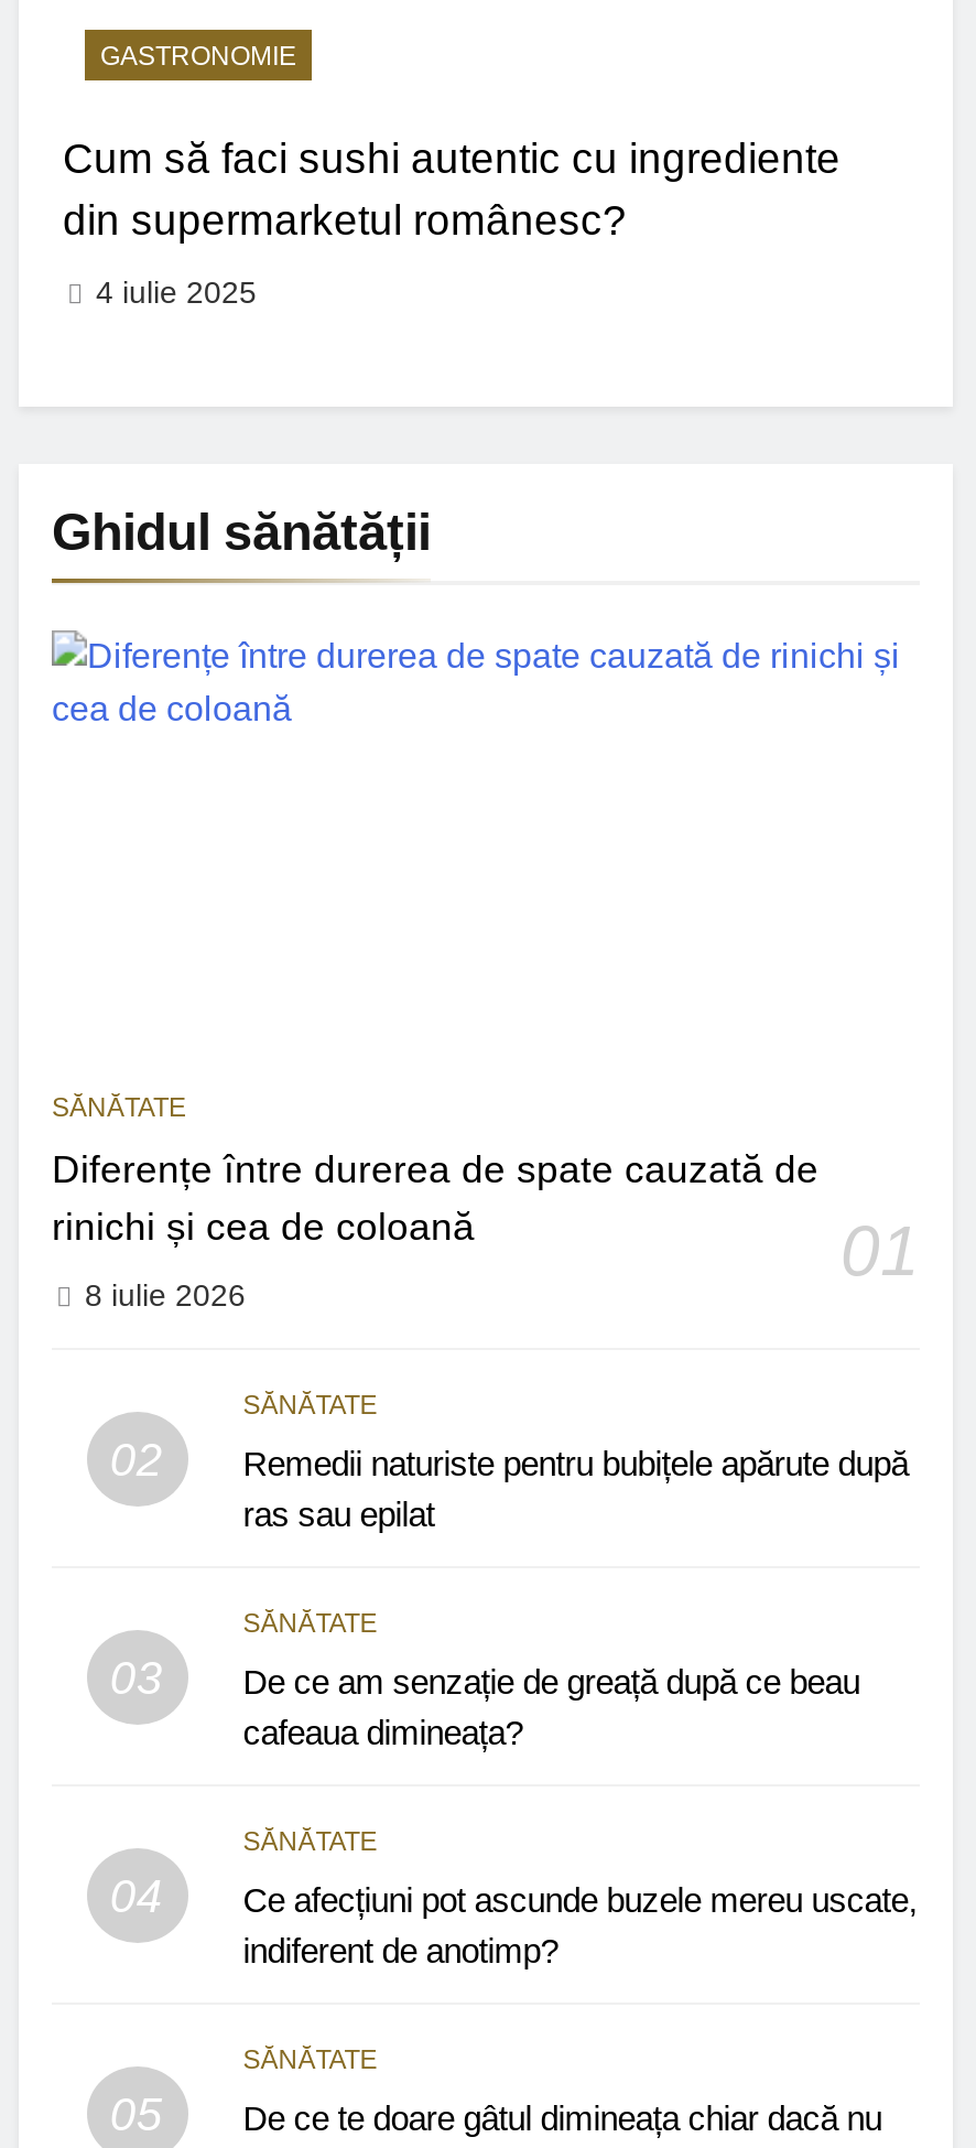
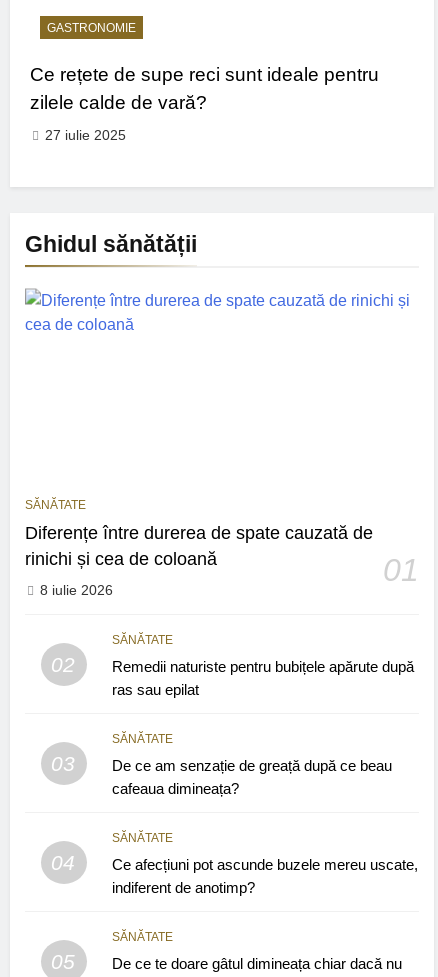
[63,136,841,244] Cum să faci sushi autentic cu ingrediente | din supermarketul românesc? -> [30,64,379,113] Ce rețete de supe reci sunt ideale pentru | zilele calde de vară?
[96,275,257,311] 4 iulie 2025 -> [45,127,126,143] 27 iulie 2025

